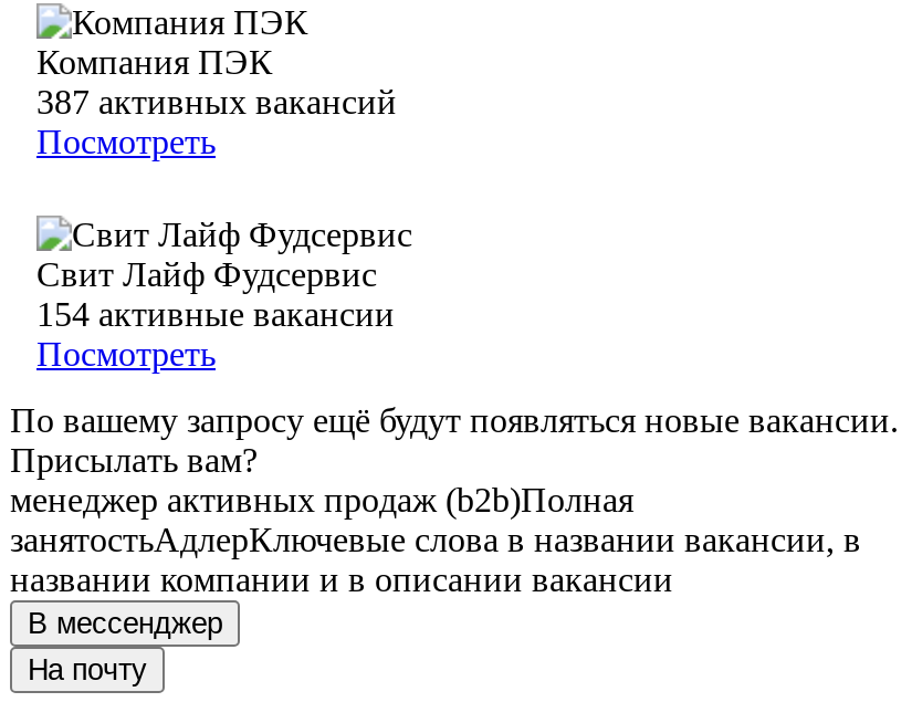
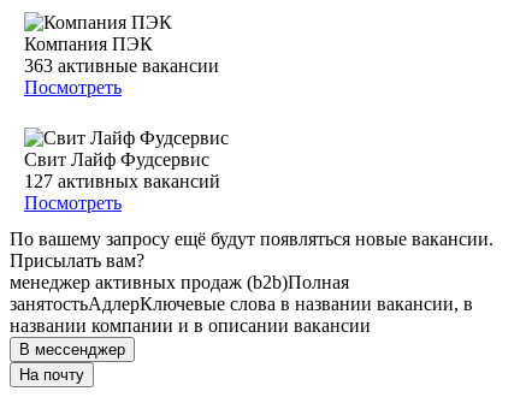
[36,84,397,121] 387 активных вакансий -> [24,56,219,76] 363 активные вакансии
[36,296,395,333] 154 активные вакансии -> [24,171,220,192] 127 активных вакансий

